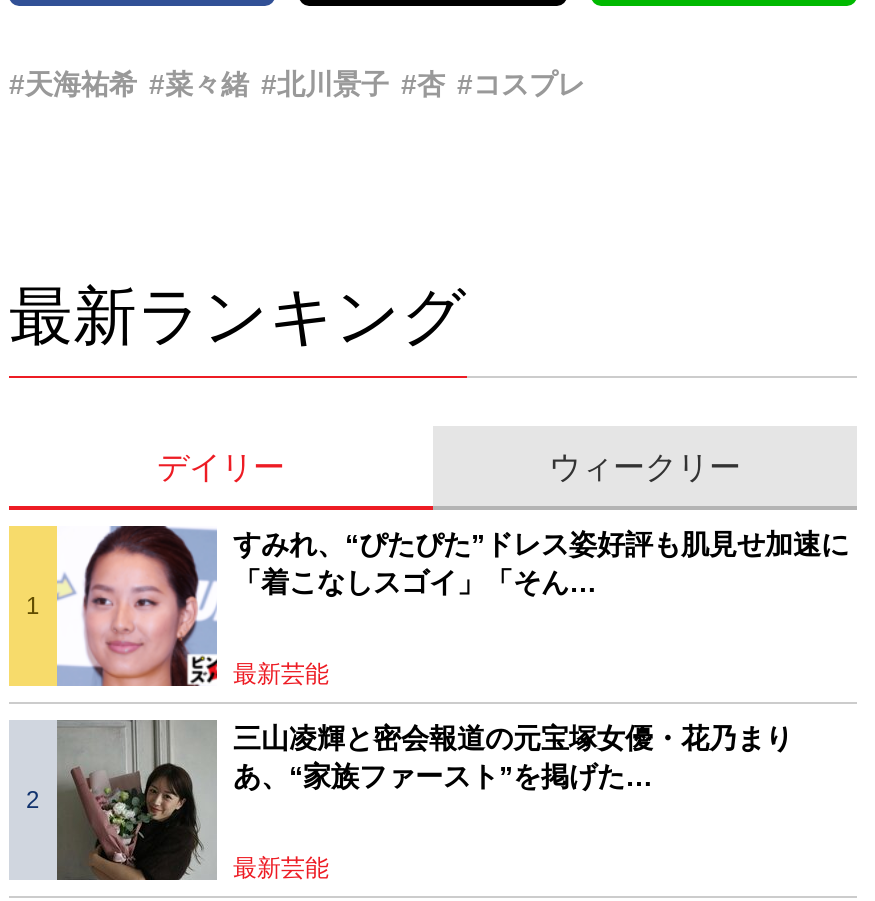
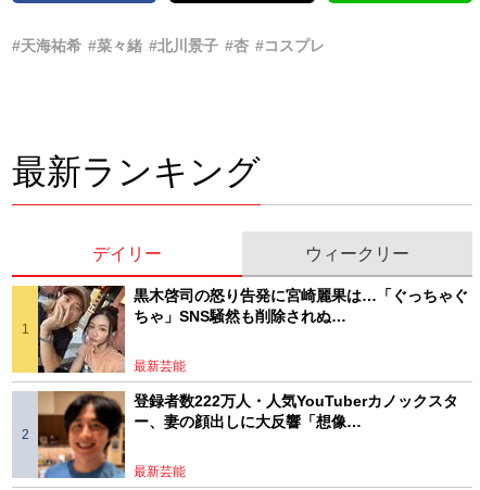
[55,524,849,688] [image] | すみれ、“ぴたぴた”ドレス姿好評も肌見せ加速に | 「着こなしスゴイ」「そん… -> [37,285,468,374] [image] | 黒木啓司の怒り告発に宮崎麗果は…「ぐっちゃぐ | ちゃ」SNS騒然も削除されぬ…
[55,720,793,882] [image] | 三山凌輝と密会報道の元宝塚女優・花乃まり | あ、“家族ファースト”を掲げた… -> [38,391,458,479] [image] | 登録者数222万人・人気YouTuberカノックスタ | ー、妻の顔出しに大反響「想像…

